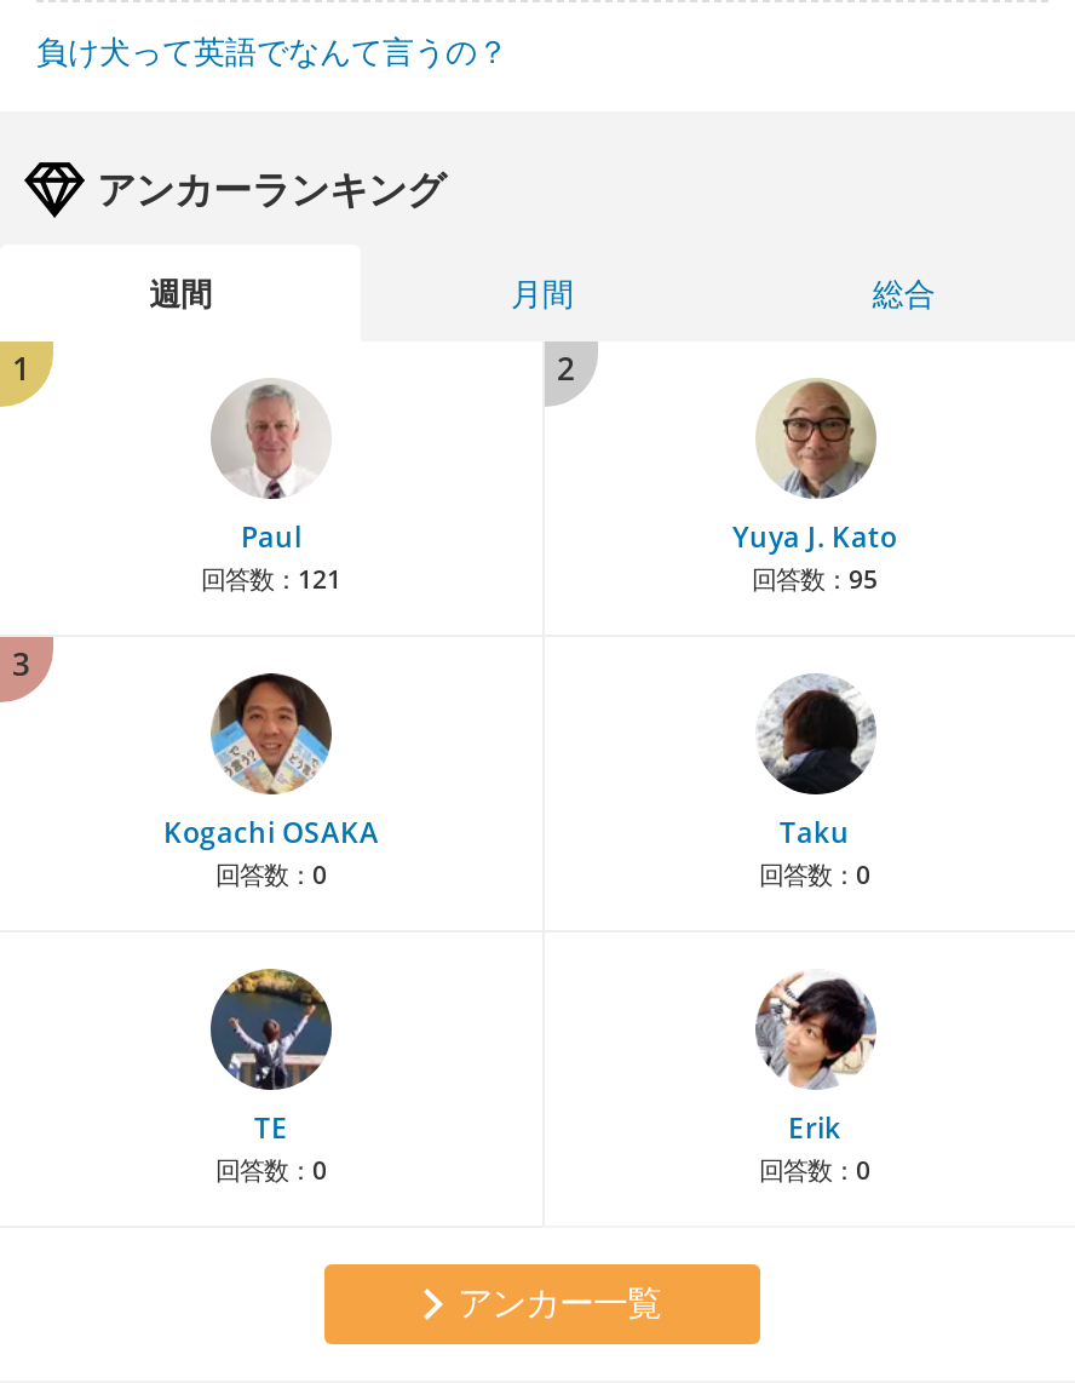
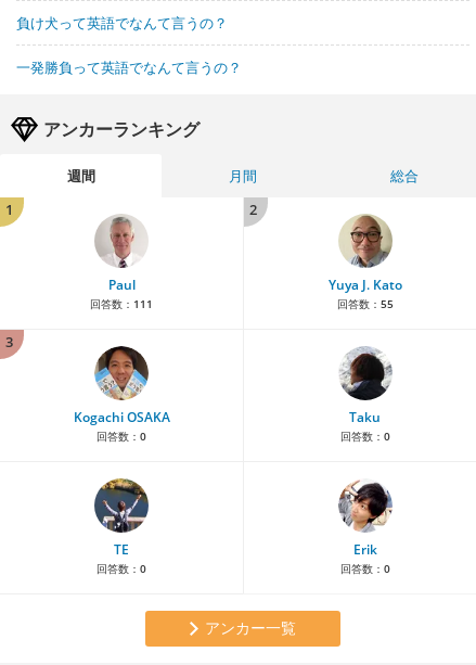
none -> [16,57,242,77] 一発勝負って英語でなんて言うの？
[201,562,341,596] 回答数：121 -> [90,296,153,311] 回答数：111
[752,562,878,596] 回答数：95 -> [337,296,393,311] 回答数：55

